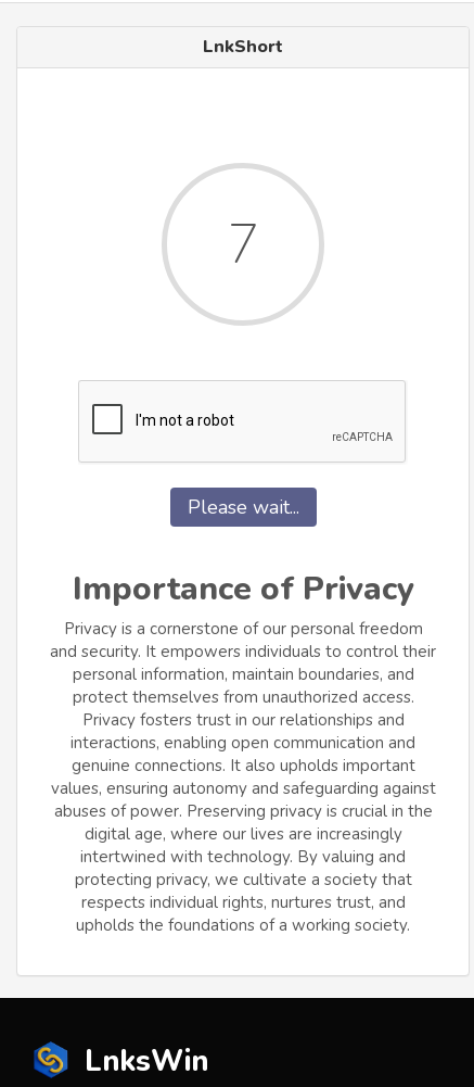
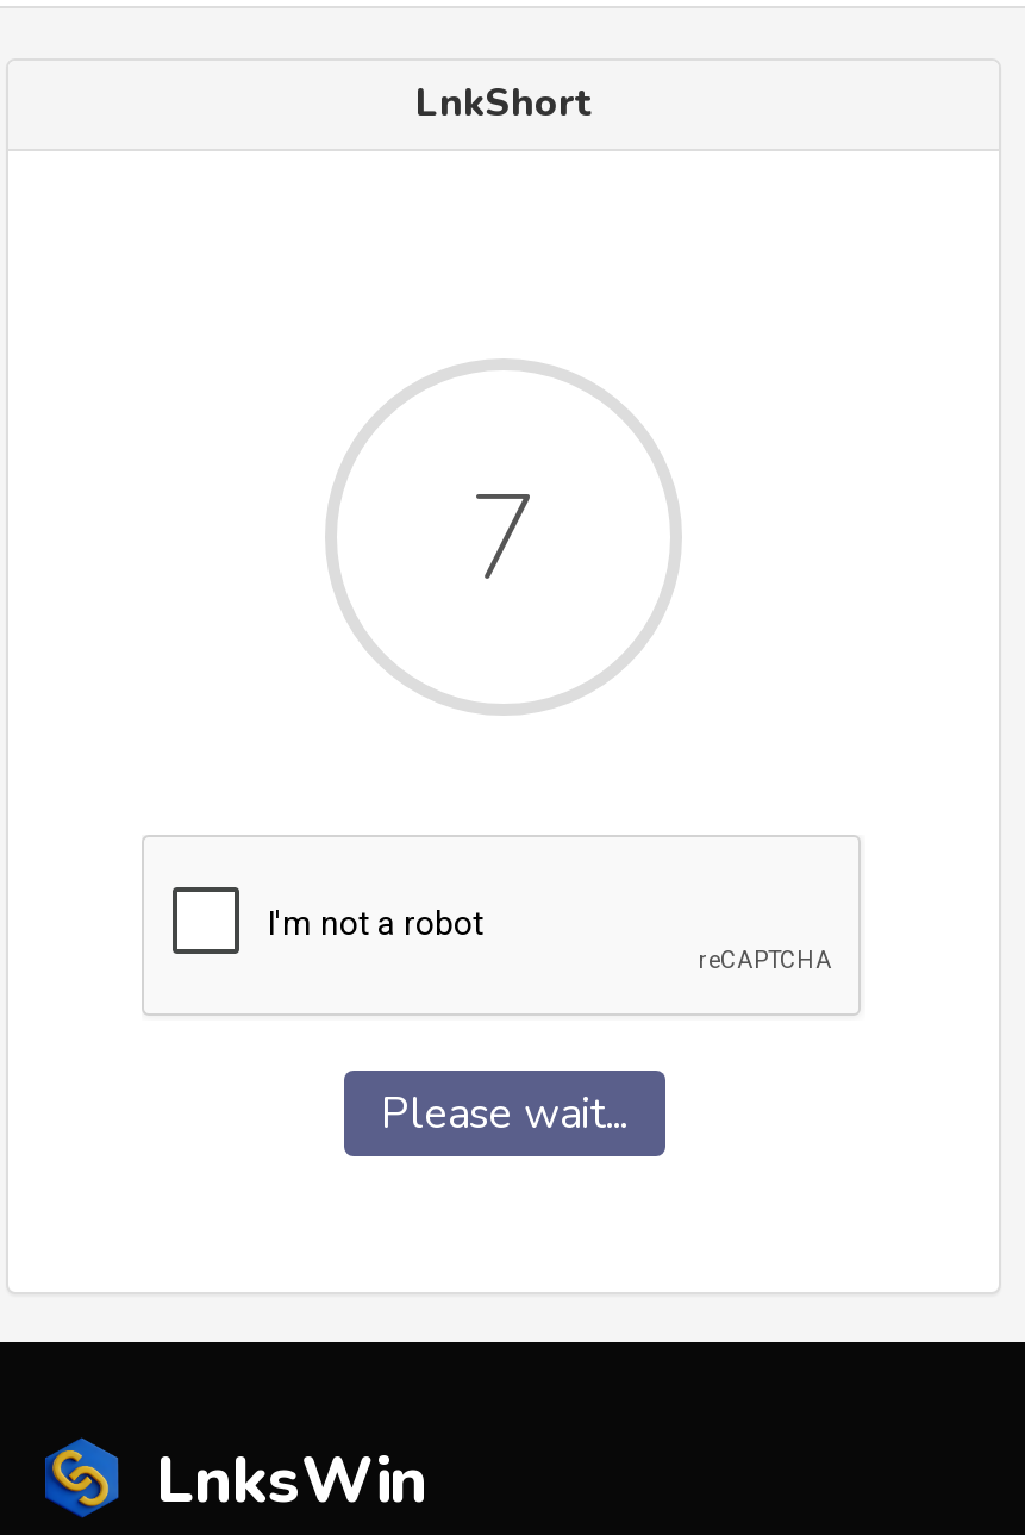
[50,567,436,936] Importance of Privacy | Privacy is a cornerstone of our personal freedom | and security. It empowers individuals to control their | personal information, maintain boundaries, and | protect themselves from unauthorized access. | Privacy fosters trust in our relationships and | interactions, enabling open communication and | genuine connections. It also upholds important | values, ensuring autonomy and safeguarding against | abuses of power. Preserving privacy is crucial in the | digital age, where our lives are increasingly | intertwined with technology. By valuing and | protecting privacy, we cultivate a society that | respects individual rights, nurtures trust, and | upholds the foundations of a working society. -> none

